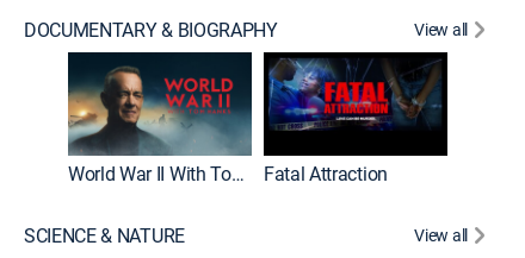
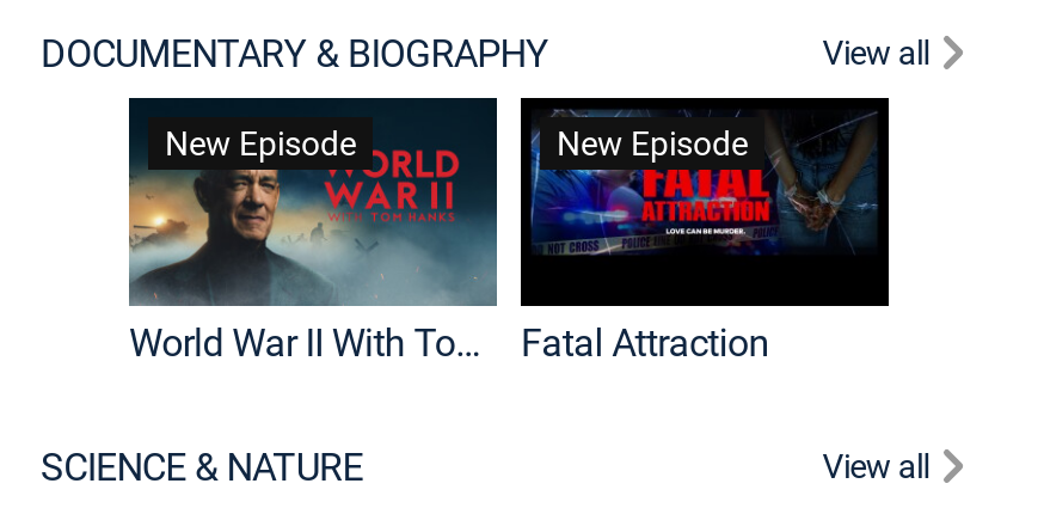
none -> [165,120,356,166] New Episode
none -> [557,120,748,166] New Episode

